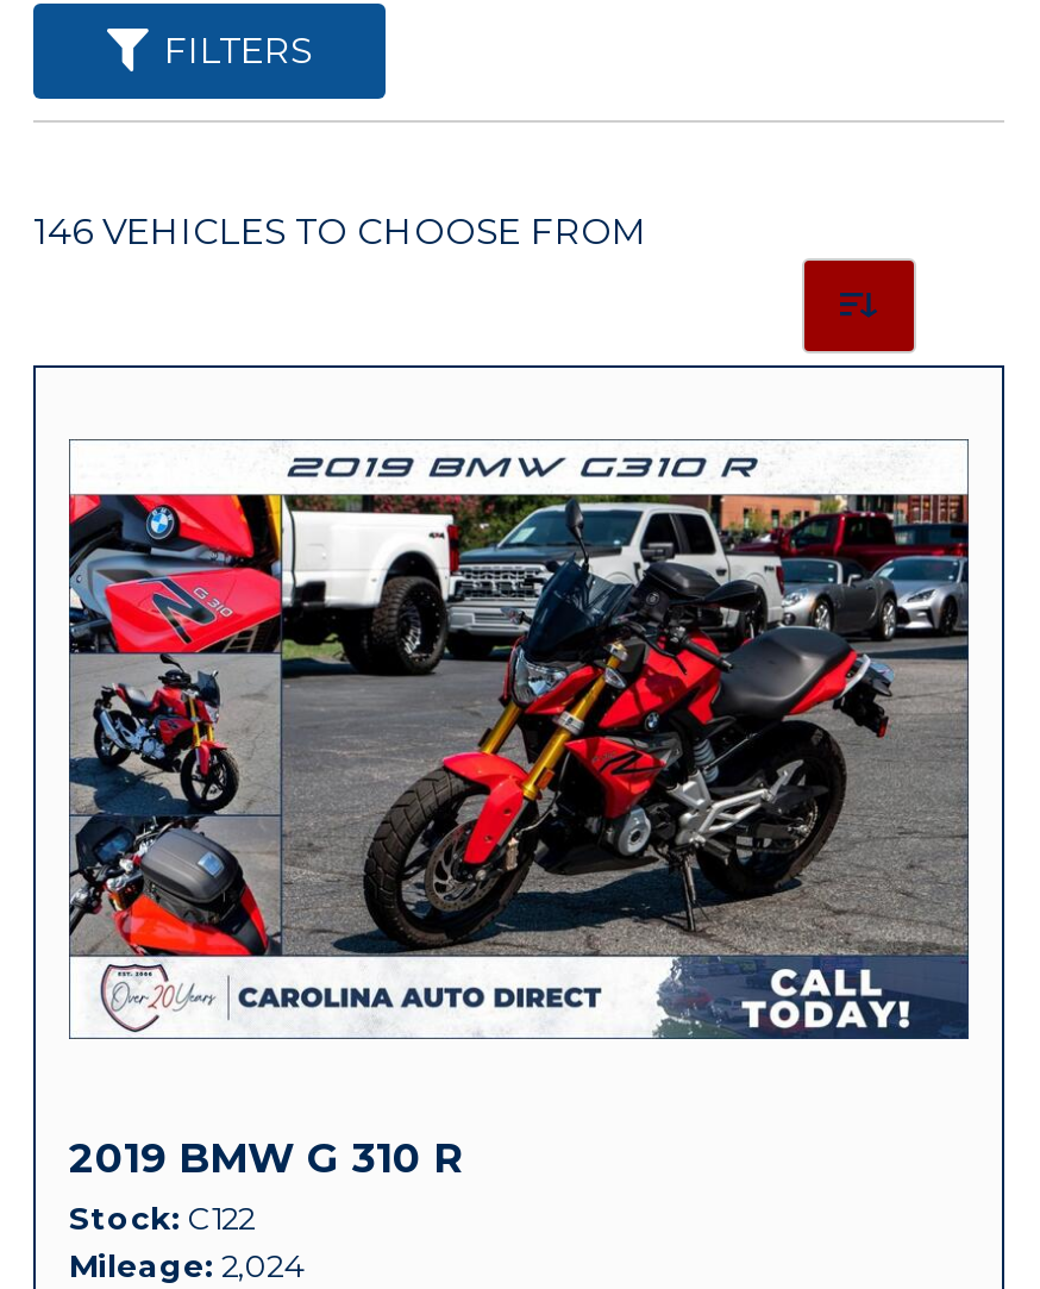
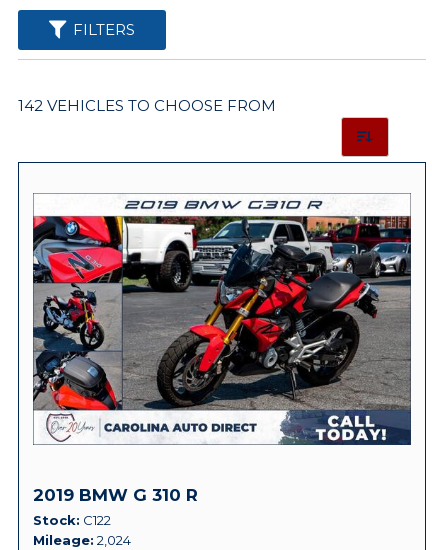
[33,208,647,254] 146 VEHICLES TO CHOOSE FROM -> [18,96,276,115] 142 VEHICLES TO CHOOSE FROM

